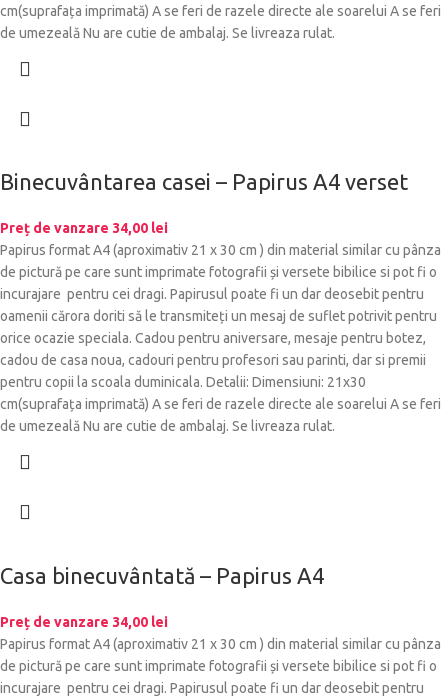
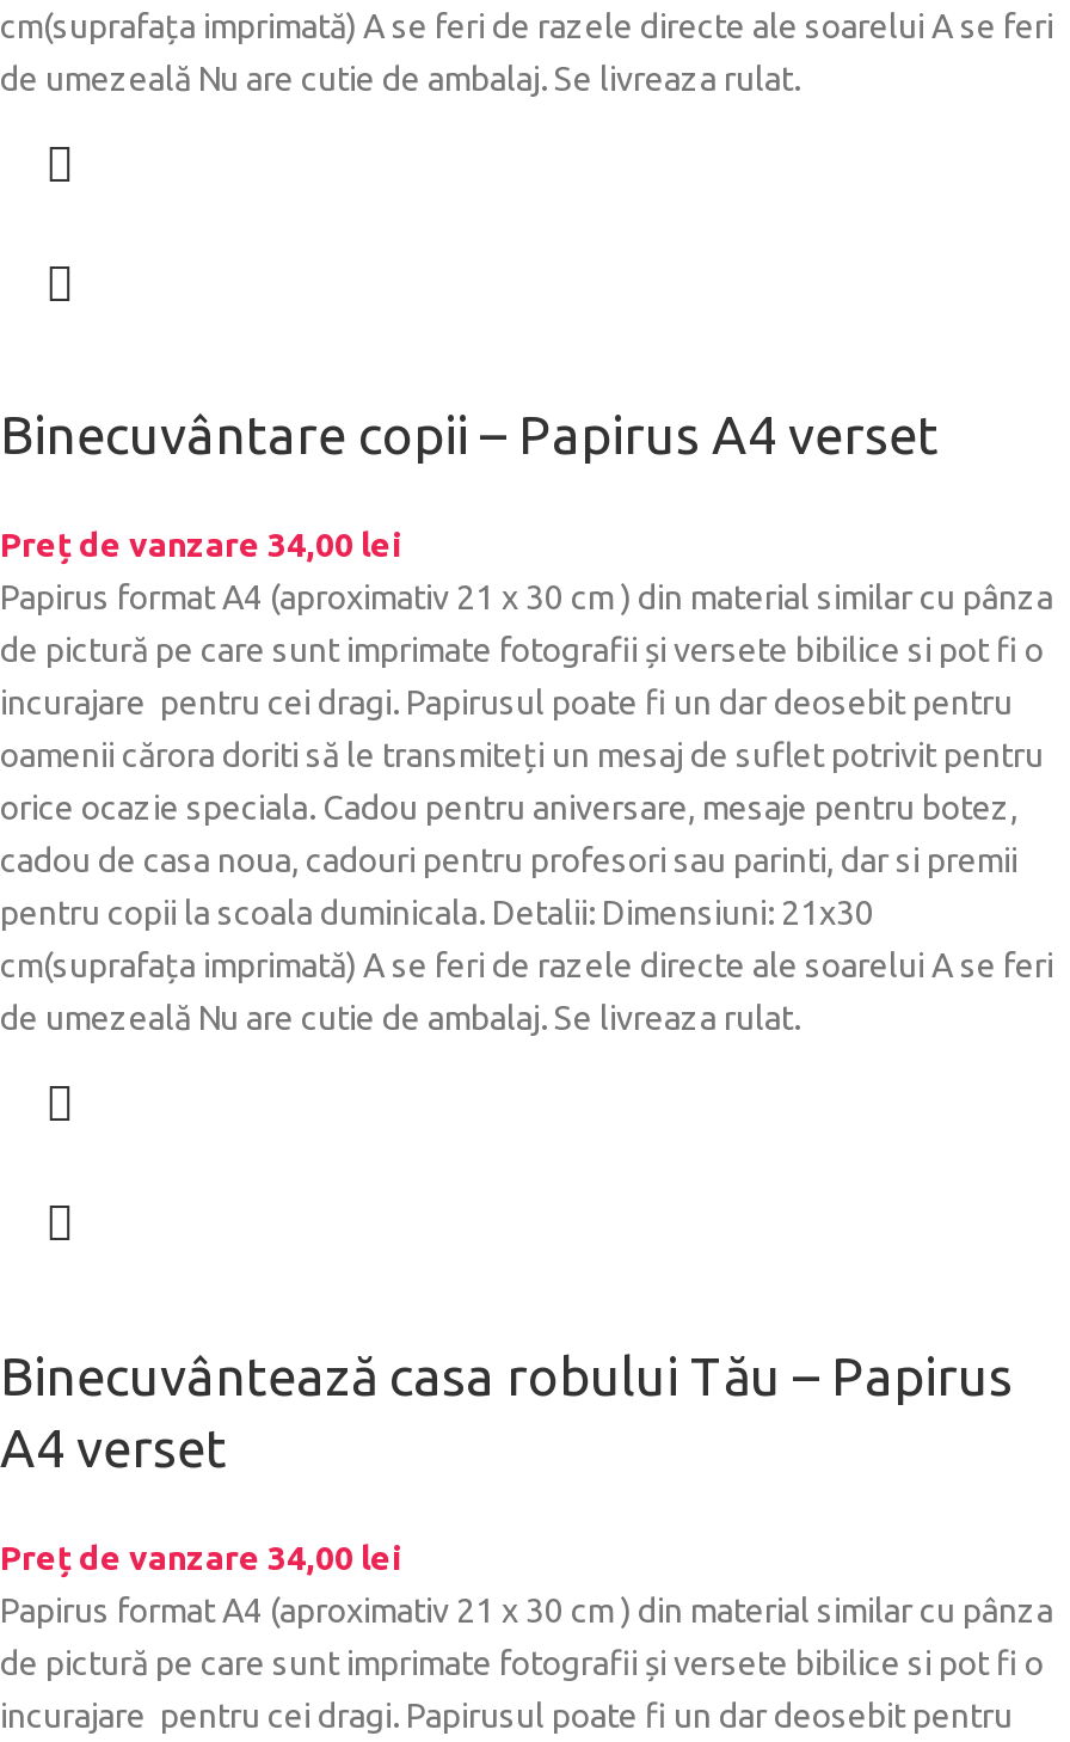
[0,169,408,194] Binecuvântarea casei – Papirus A4 verset -> [0,404,939,464] Binecuvântare copii – Papirus A4 verset
[0,562,324,587] Casa binecuvântată – Papirus A4 -> [0,1344,1013,1476] Binecuvântează casa robului Tău – Papirus | A4 verset

